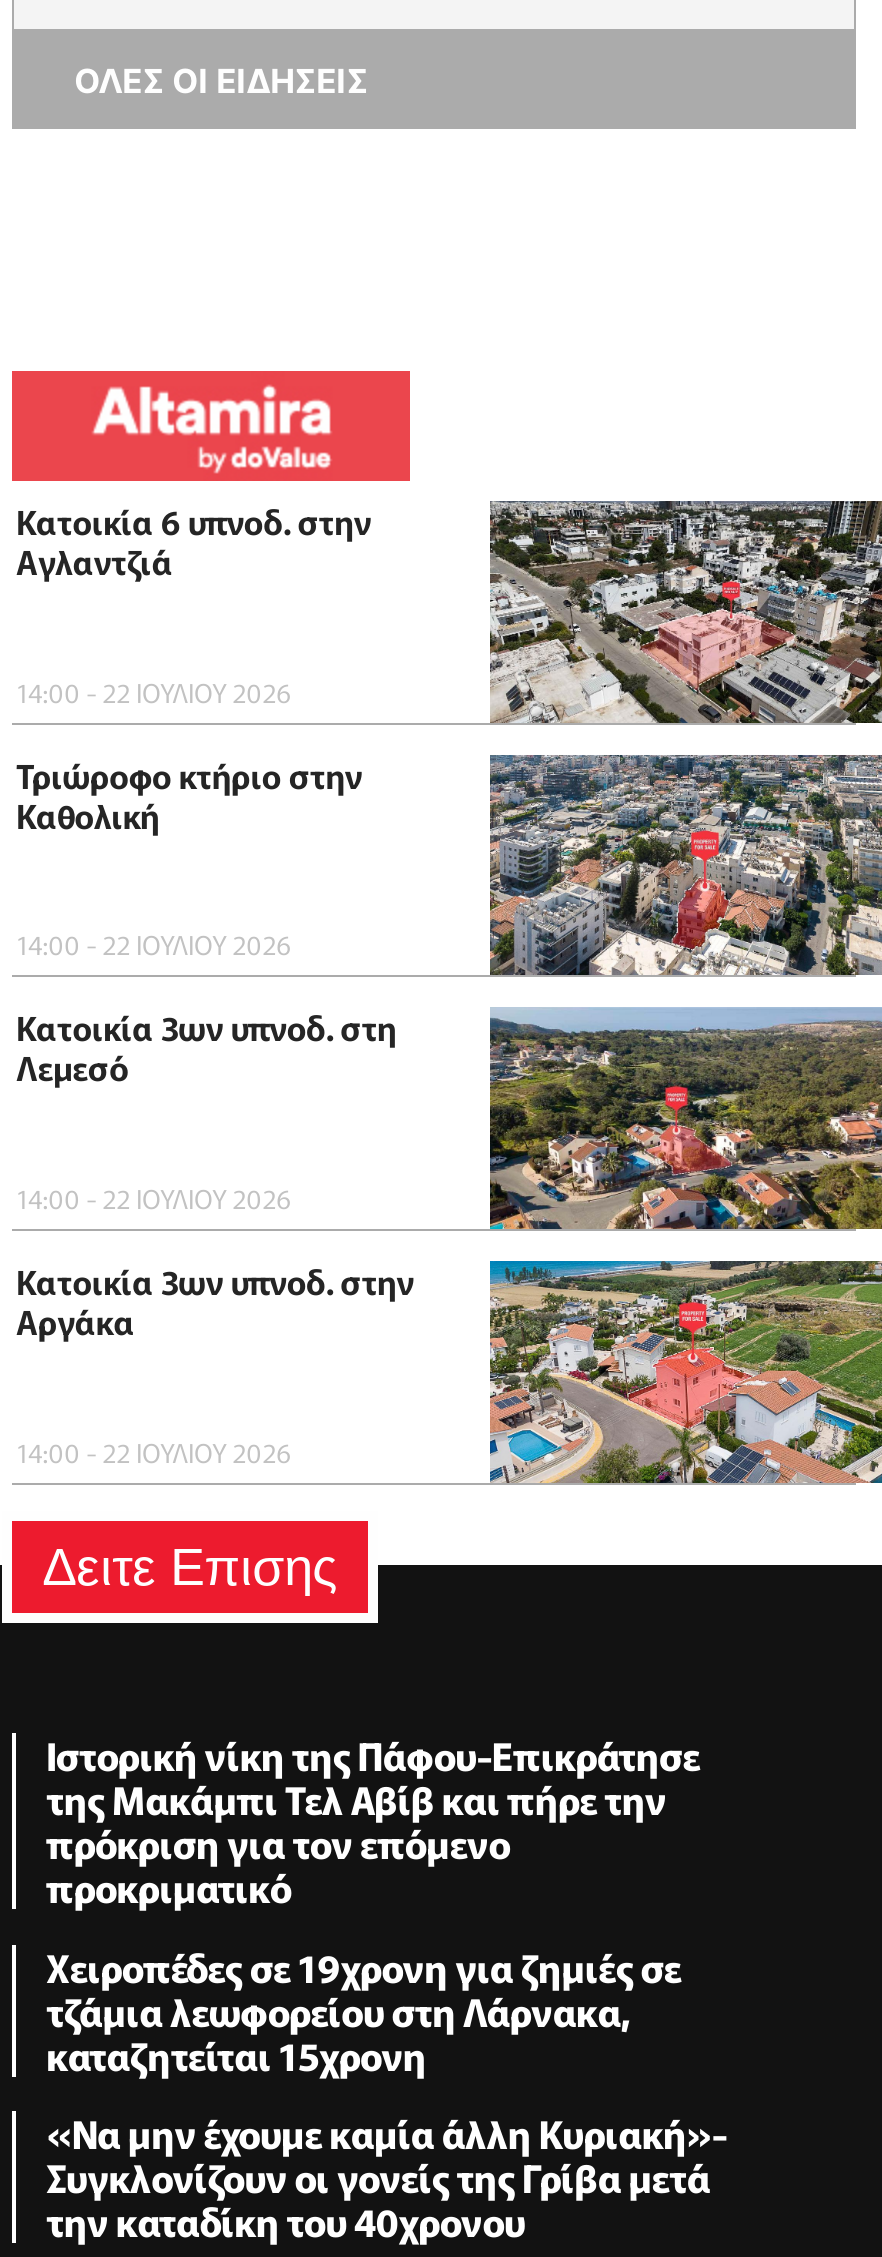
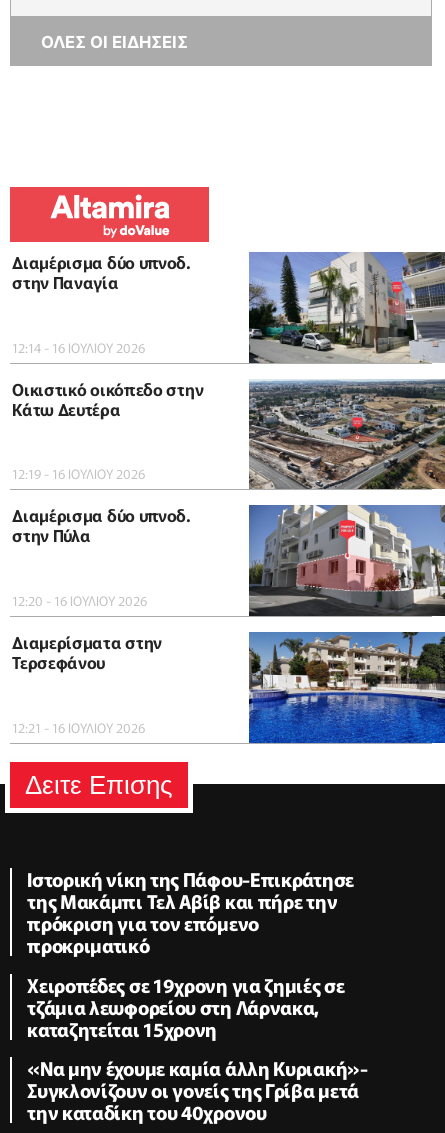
[16,496,371,584] Κατοικία 6 υπνοδ. στην | Αγλαντζιά -> [12,250,190,294] Διαμέρισμα δύο υπνοδ. | στην Παναγία
[488,499,876,725] [image] -> [248,251,442,364] [image]
[16,672,290,710] 14:00 - 22 ΙΟΥΛΙΟΥ 2026 -> [12,338,145,357] 12:14 - 16 ΙΟΥΛΙΟΥ 2026
[16,750,362,838] Τριώροφο κτήριο στην | Καθολική -> [12,377,203,421] Οικιστικό οικόπεδο στην | Κάτω Δευτέρα
[490,753,876,977] [image] -> [249,379,442,490] [image]
[16,926,290,964] 14:00 - 22 ΙΟΥΛΙΟΥ 2026 -> [12,464,145,483] 12:19 - 16 ΙΟΥΛΙΟΥ 2026
[16,1004,396,1092] Κατοικία 3ων υπνοδ. στη | Λεμεσό -> [12,503,190,547] Διαμέρισμα δύο υπνοδ. | στην Πύλα
[488,1007,876,1231] [image] -> [248,505,442,617] [image]
[16,1180,290,1218] 14:00 - 22 ΙΟΥΛΙΟΥ 2026 -> [12,591,147,610] 12:20 - 16 ΙΟΥΛΙΟΥ 2026
[16,1258,414,1346] Κατοικία 3ων υπνοδ. στην | Αργάκα -> [12,630,162,674] Διαμερίσματα στην | Τερσεφάνου
[488,1259,876,1485] [image] -> [248,631,442,744] [image]
[16,1434,290,1472] 14:00 - 22 ΙΟΥΛΙΟΥ 2026 -> [12,718,145,737] 12:21 - 16 ΙΟΥΛΙΟΥ 2026

